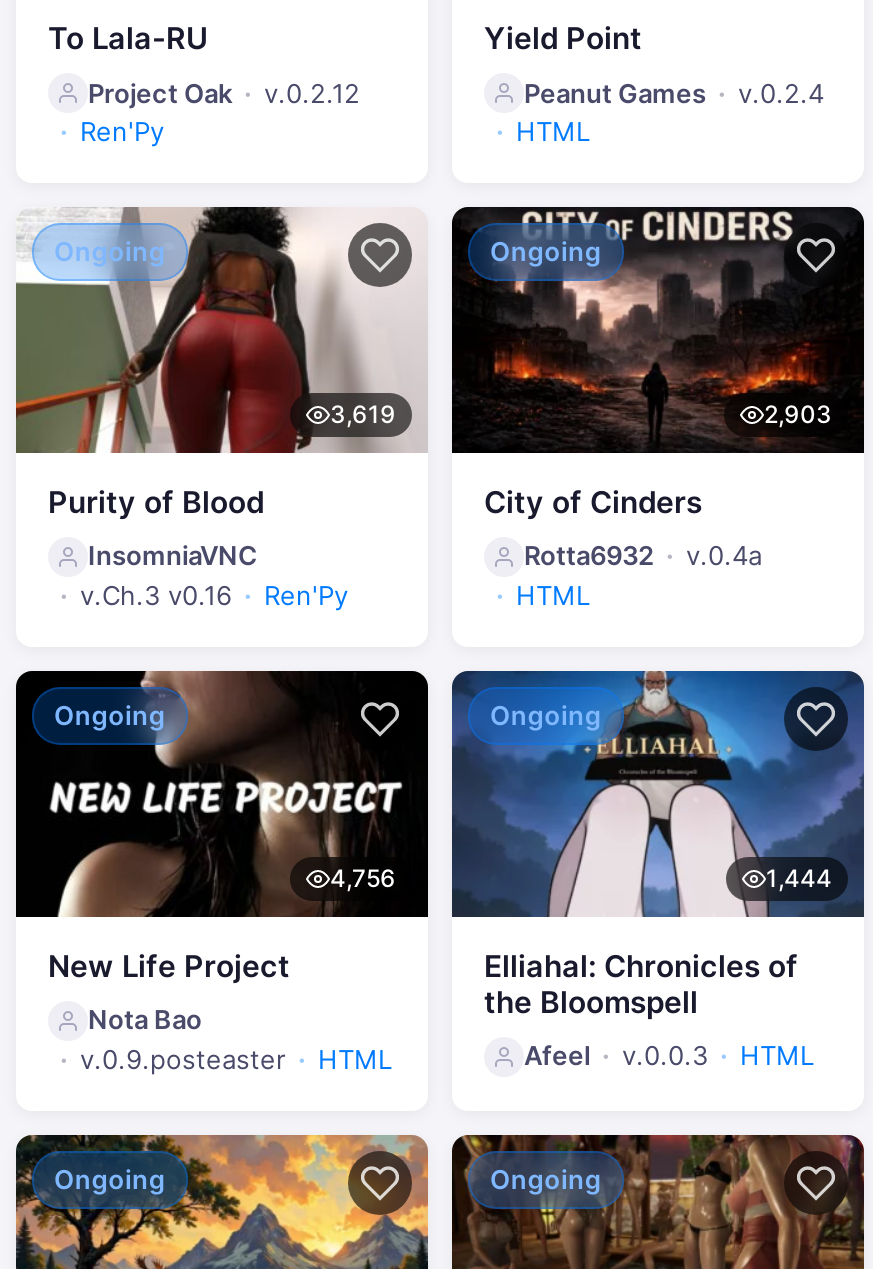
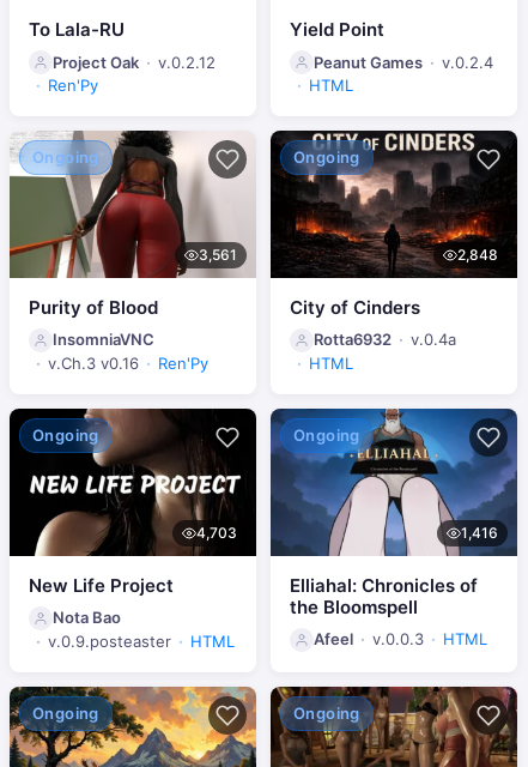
[330,399,396,429] 3,619 -> [199,246,237,264] 3,561
[764,399,832,429] 2,903 -> [457,246,498,264] 2,848
[330,862,396,892] 4,756 -> [196,523,237,541] 4,703
[766,862,832,892] 1,444 -> [461,523,498,541] 1,416

